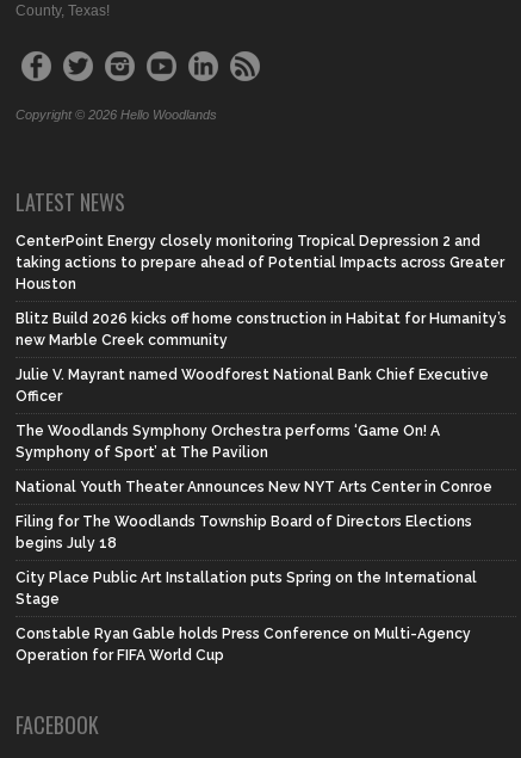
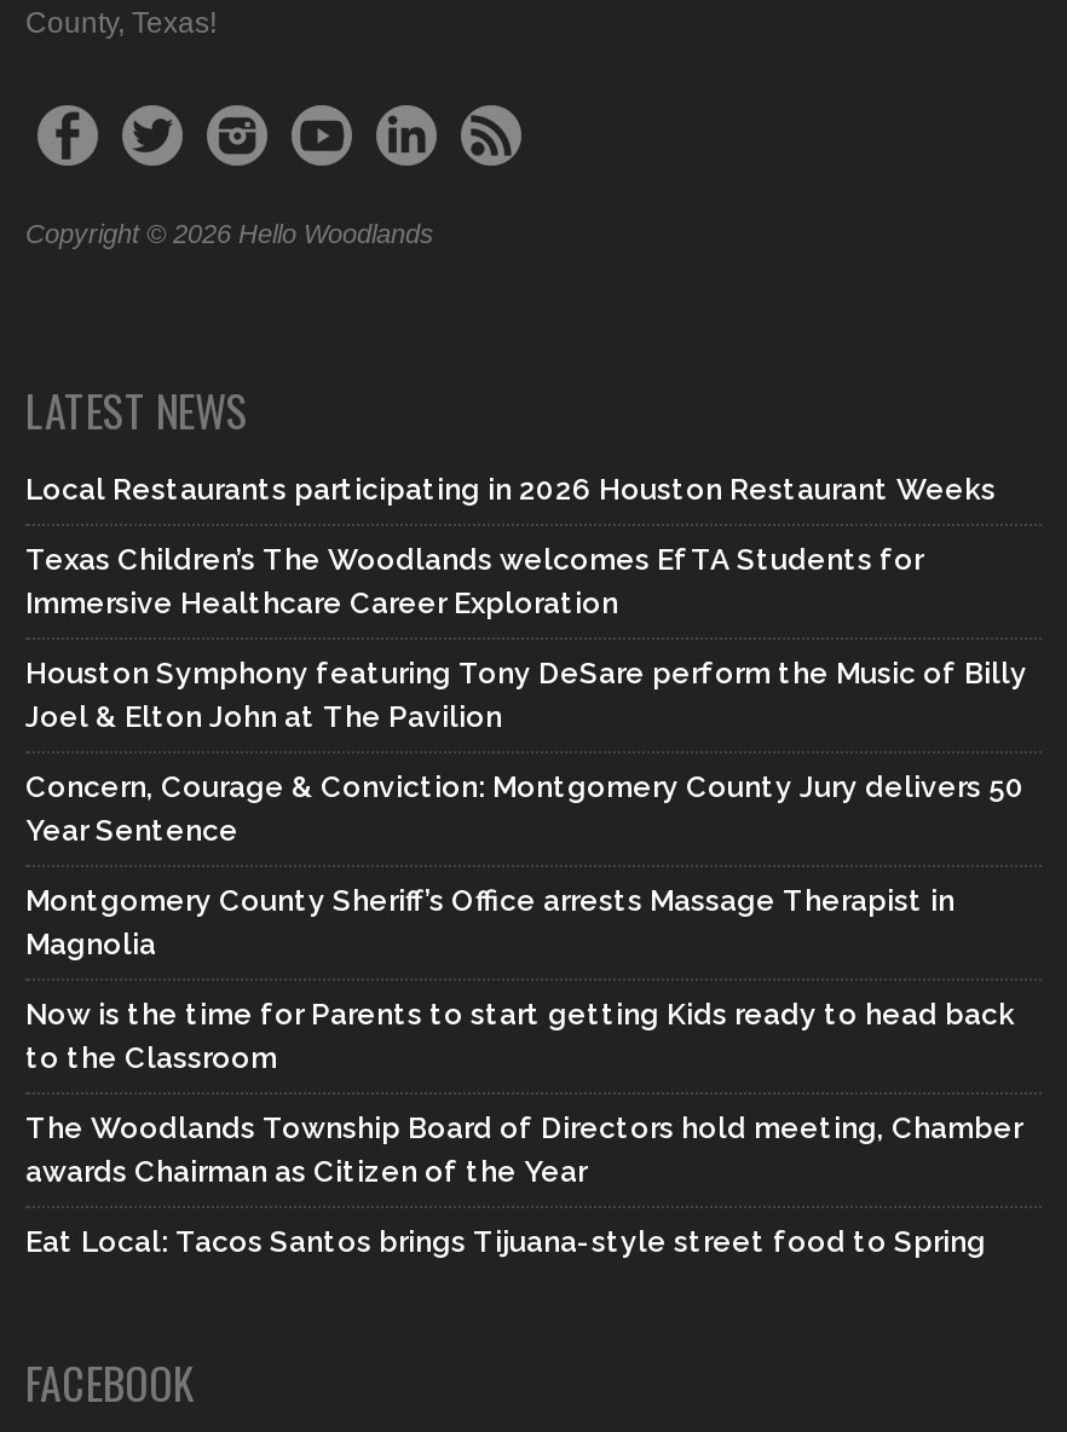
[15,233,504,293] CenterPoint Energy closely monitoring Tropical Depression 2 and | taking actions to prepare ahead of Potential Impacts across Greater | Houston -> [25,472,996,506] Local Restaurants participating in 2026 Houston Restaurant Weeks
[15,311,507,349] Blitz Build 2026 kicks off home construction in Habitat for Humanity’s | new Marble Creek community -> [25,543,923,620] Texas Children’s The Woodlands welcomes EfTA Students for | Immersive Healthcare Career Exploration
[15,367,489,405] Julie V. Mayrant named Woodforest National Bank Chief Executive | Officer -> [25,656,1027,734] Houston Symphony featuring Tony DeSare perform the Music of Billy | Joel & Elton John at The Pavilion
[15,423,440,461] The Woodlands Symphony Orchestra performs ‘Game On! A | Symphony of Sport’ at The Pavilion -> [25,770,1025,847] Concern, Courage & Conviction: Montgomery County Jury delivers 50 | Year Sentence
[15,479,492,496] National Youth Theater Announces New NYT Arts Center in Conroe -> [25,884,954,961] Montgomery County Sheriff’s Office arrests Massage Therapist in | Magnolia
[15,514,472,552] Filing for The Woodlands Township Board of Directors Elections | begins July 18 -> [25,997,1015,1075] Now is the time for Parents to start getting Kids ready to head back | to the Classroom
[15,570,477,608] City Place Public Art Installation puts Spring on the International | Stage -> [25,1111,1022,1188] The Woodlands Township Board of Directors hold meeting, Chamber | awards Chairman as Citizen of the Year
[15,626,471,664] Constable Ryan Gable holds Press Conference on Multi-Agency | Operation for FIFA World Cup -> [25,1225,986,1259] Eat Local: Tacos Santos brings Tijuana-style street food to Spring

